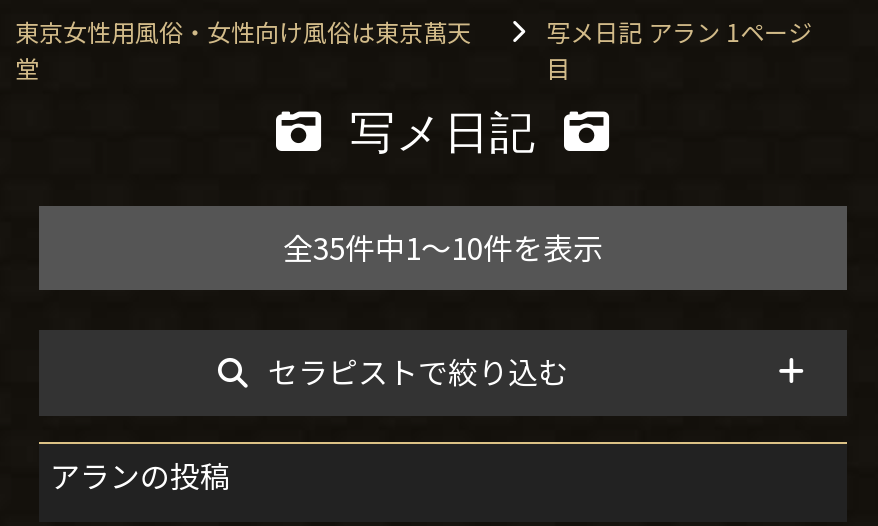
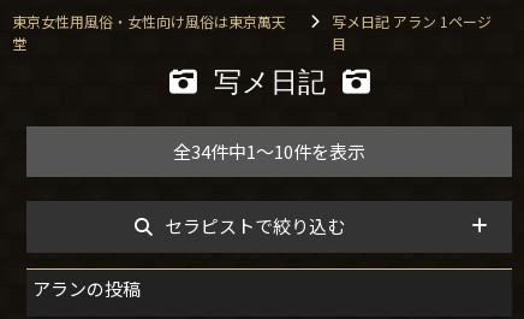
[283,226,603,268] 全35件中1～10件を表示 -> [173,138,365,164] 全34件中1～10件を表示

